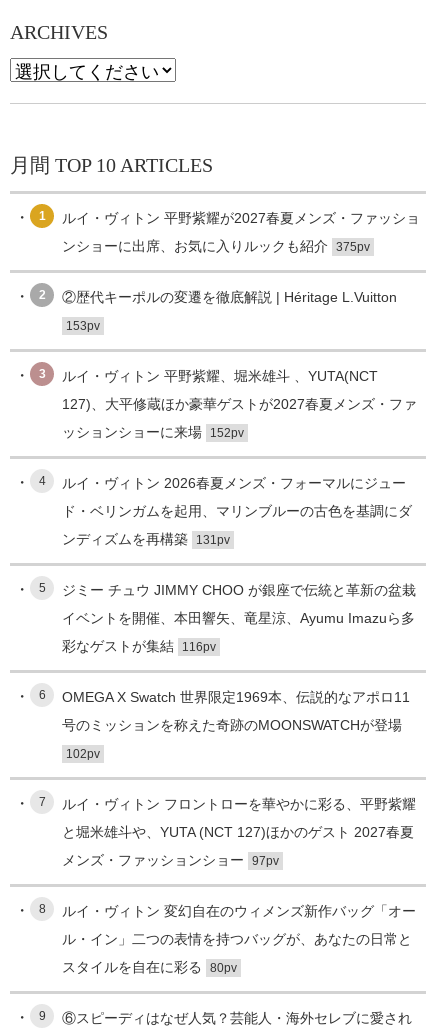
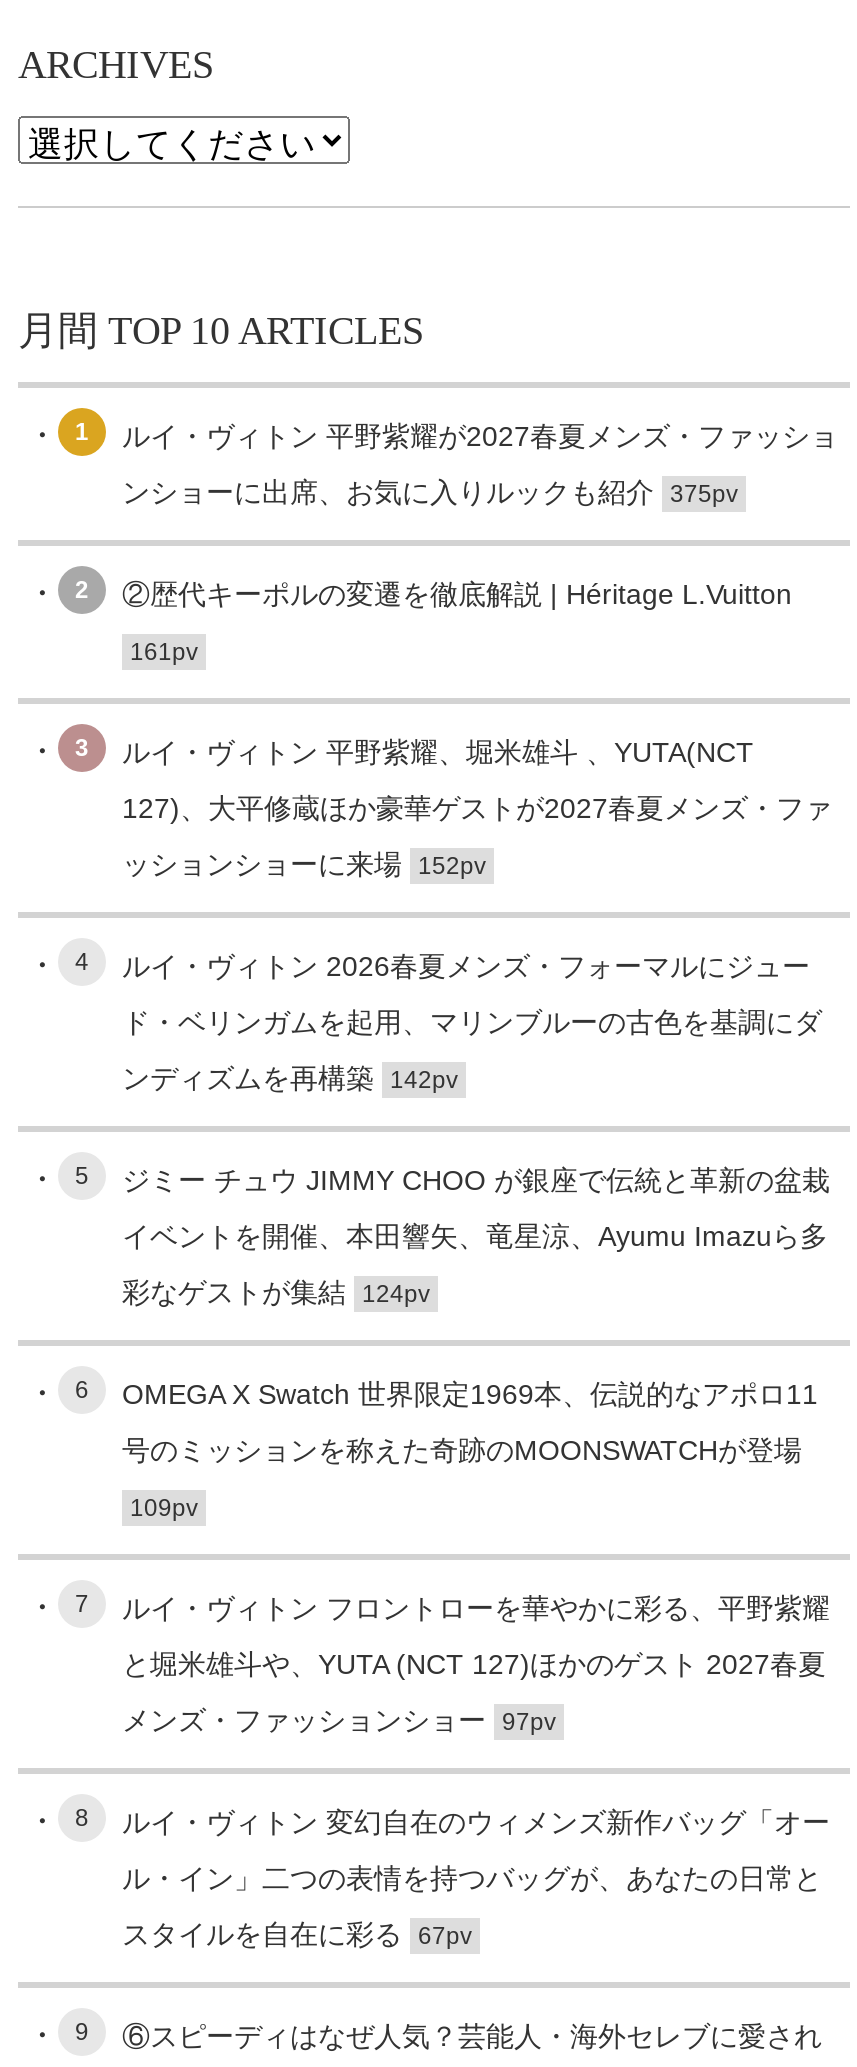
[66,319,100,333] 153pv -> [130,639,198,667] 161pv
[62,531,230,547] ンディズムを再構築 131pv -> [122,1063,458,1095] ンディズムを再構築 142pv
[62,638,216,654] 彩なゲストが集結 116pv -> [122,1277,430,1309] 彩なゲストが集結 124pv
[66,747,100,761] 102pv -> [130,1495,198,1523] 109pv
[62,959,237,975] スタイルを自在に彩る 80pv -> [122,1919,472,1951] スタイルを自在に彩る 67pv

